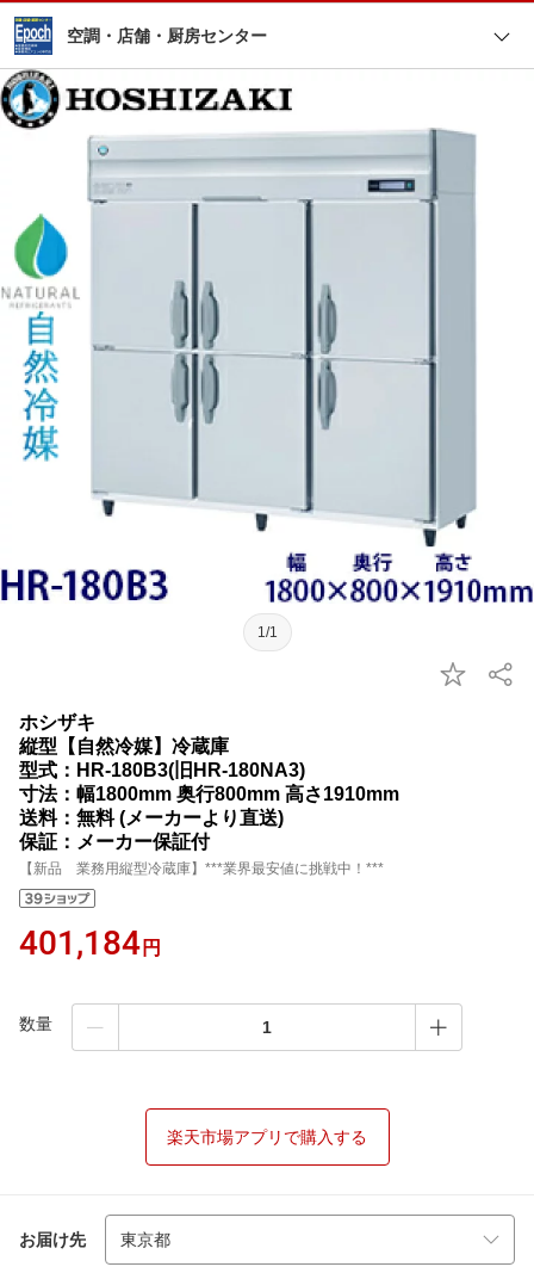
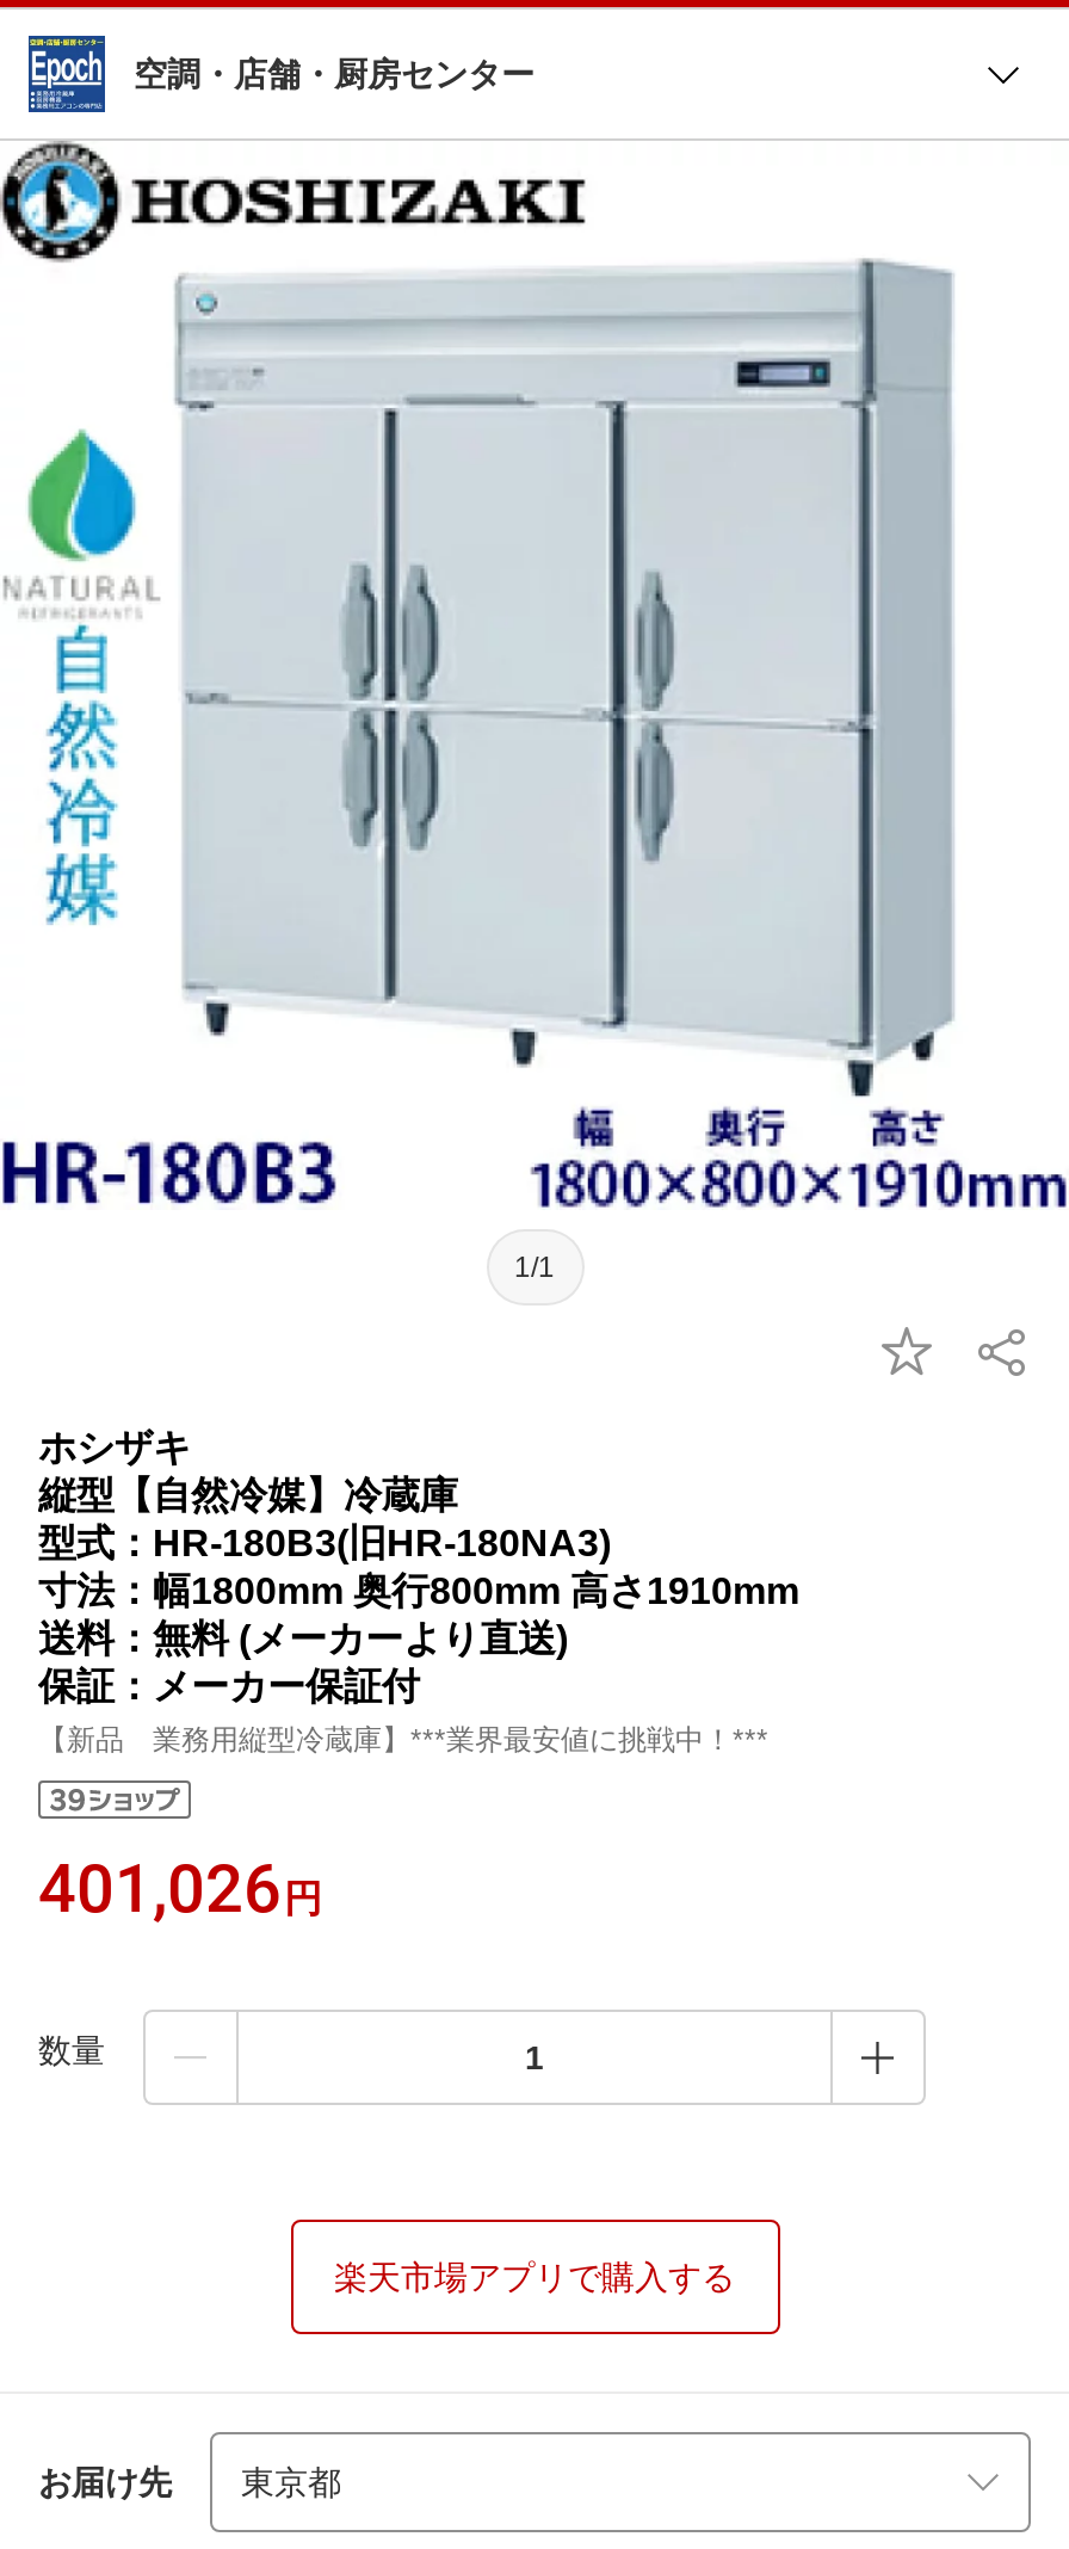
[19,923,161,963] 401,184円 -> [38,1850,322,1928] 401,026円

